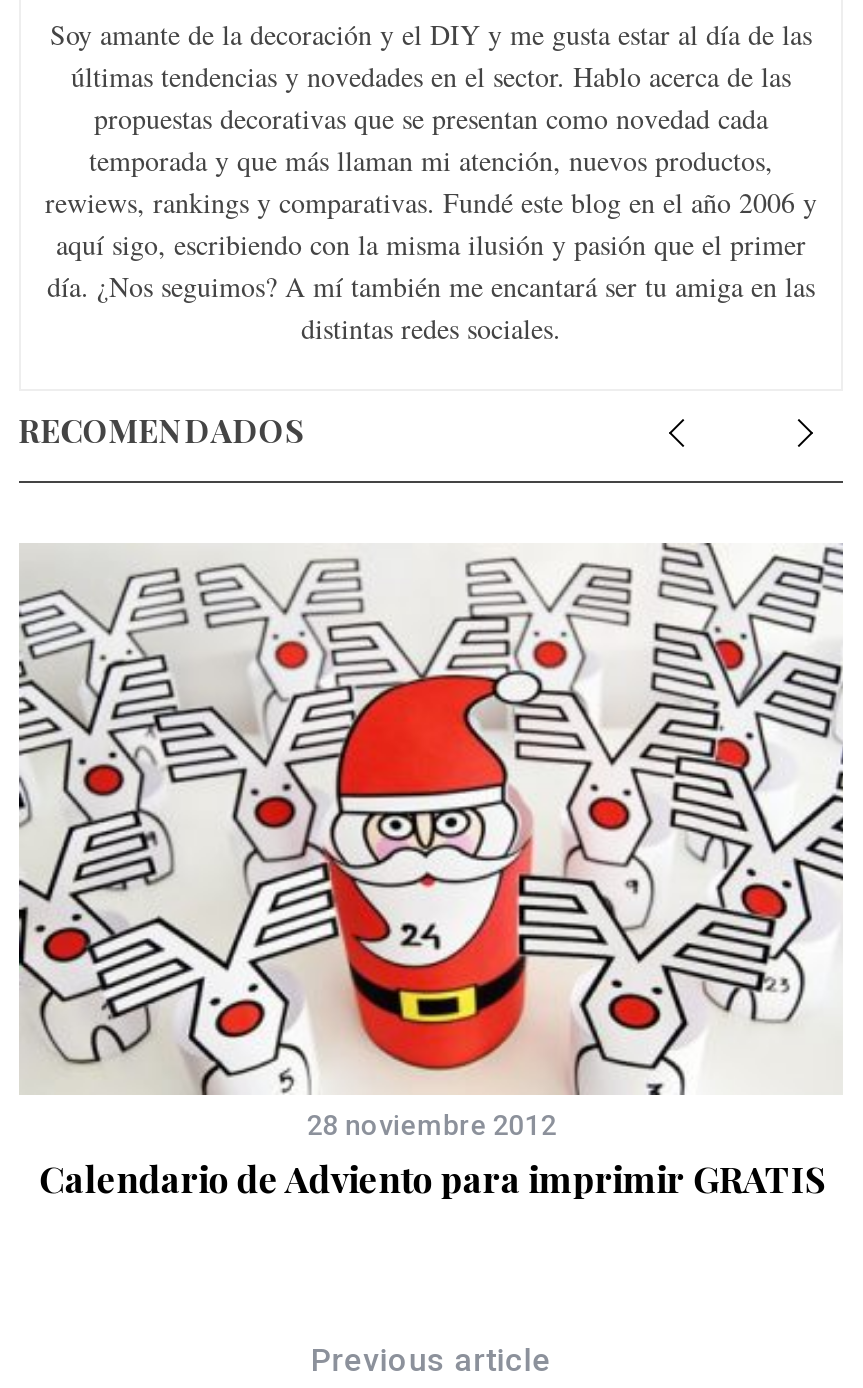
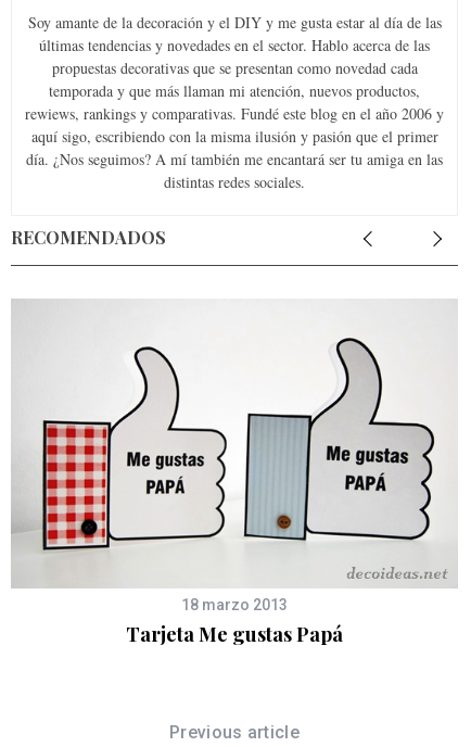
[17,543,845,1203] [image] | 28 noviembre 2012 | Calendario de Adviento para imprimir GRATIS -> [12,301,457,647] [image] | 18 marzo 2013 | Tarjeta Me gustas Papá

